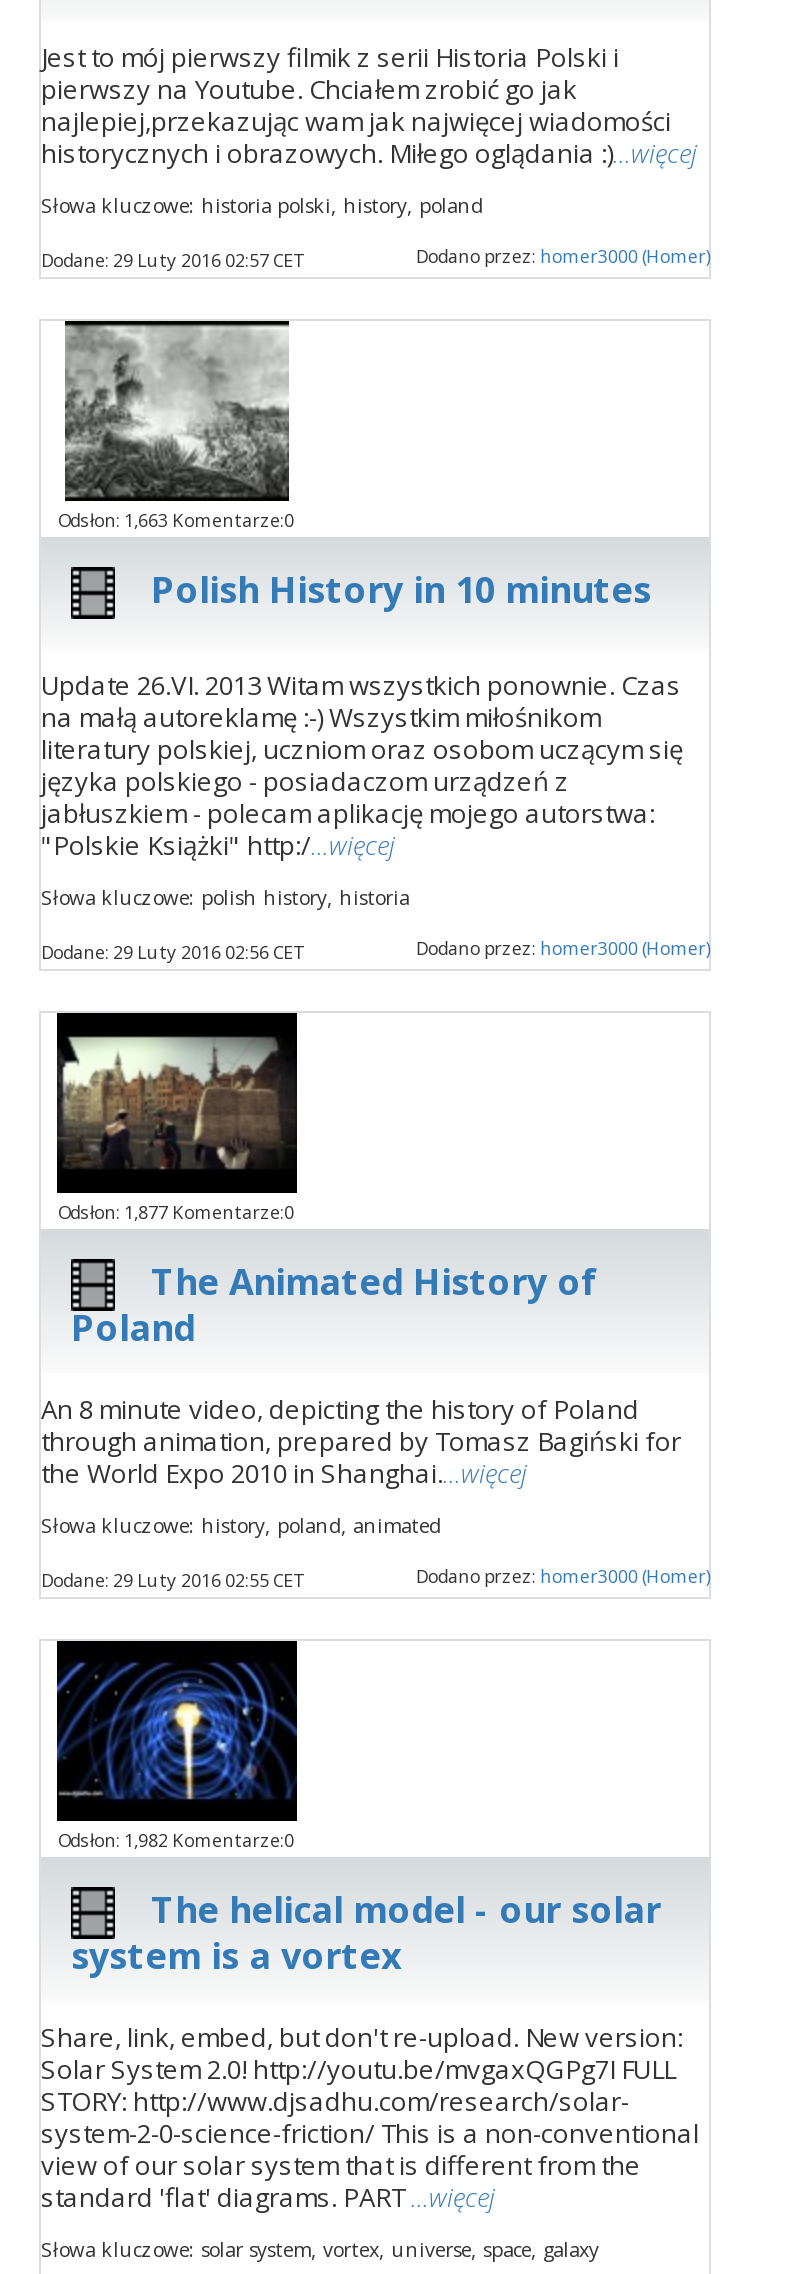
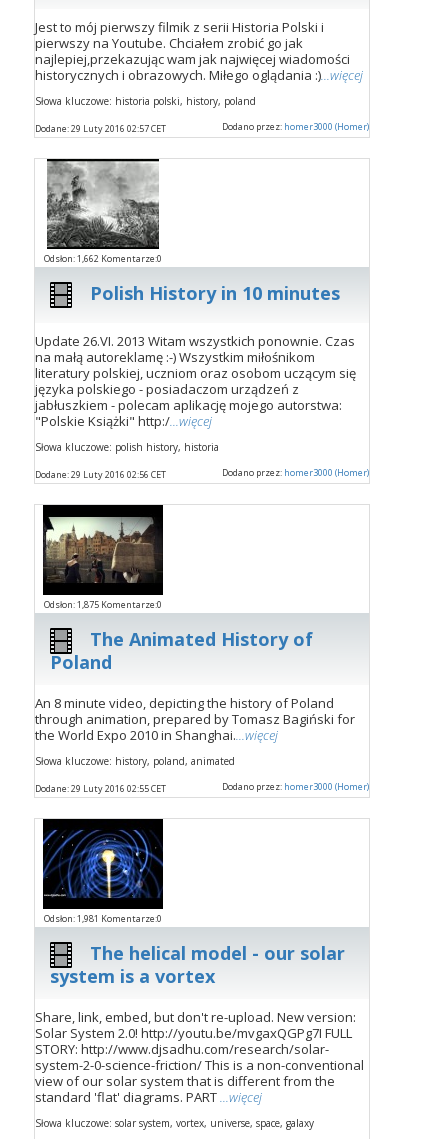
[58,507,294,533] Odsłon: 1,663 Komentarze:0 -> [43,252,161,265] Odsłon: 1,662 Komentarze:0
[58,1199,294,1225] Odsłon: 1,877 Komentarze:0 -> [43,598,161,611] Odsłon: 1,875 Komentarze:0
[58,1827,294,1853] Odsłon: 1,982 Komentarze:0 -> [43,912,161,925] Odsłon: 1,981 Komentarze:0

